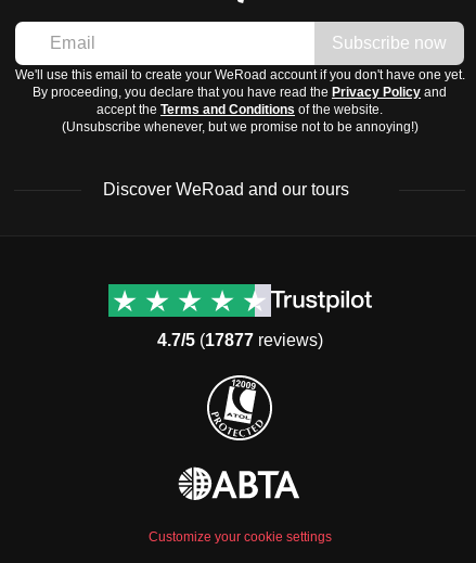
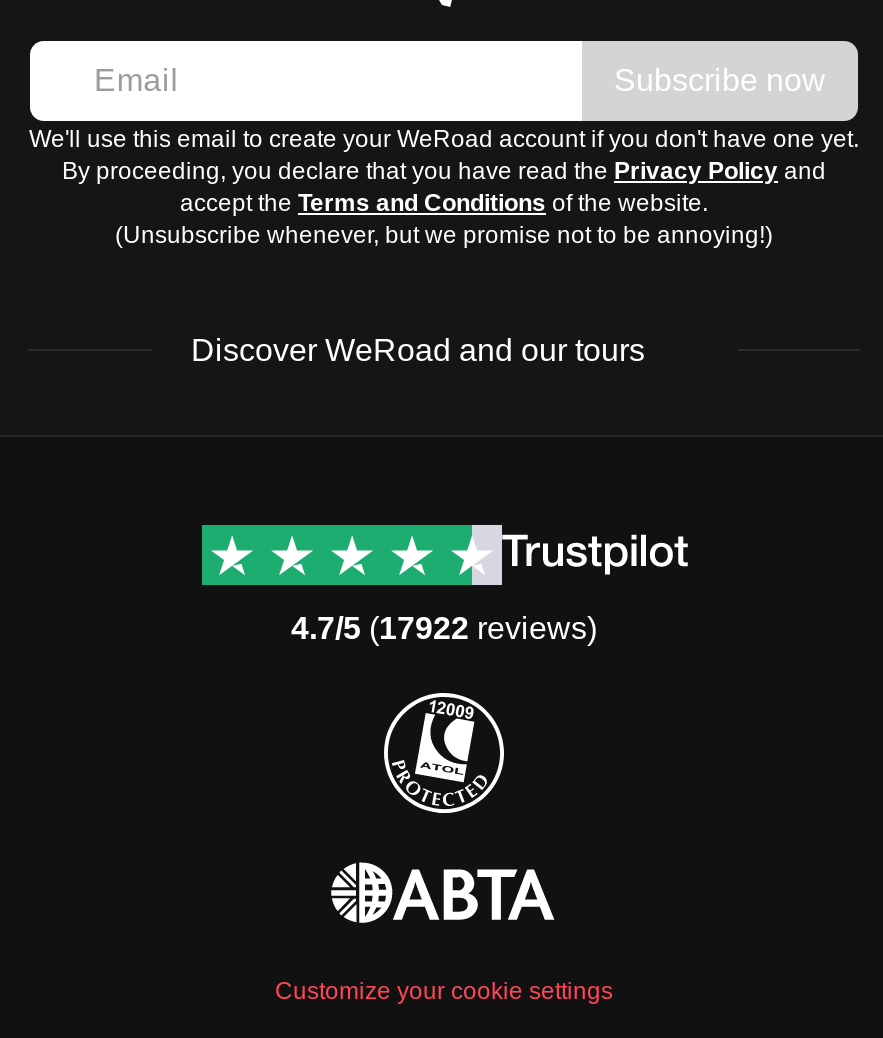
[157,331,323,350] 4.7/5 (17877 reviews) -> [291,611,597,645] 4.7/5 (17922 reviews)

